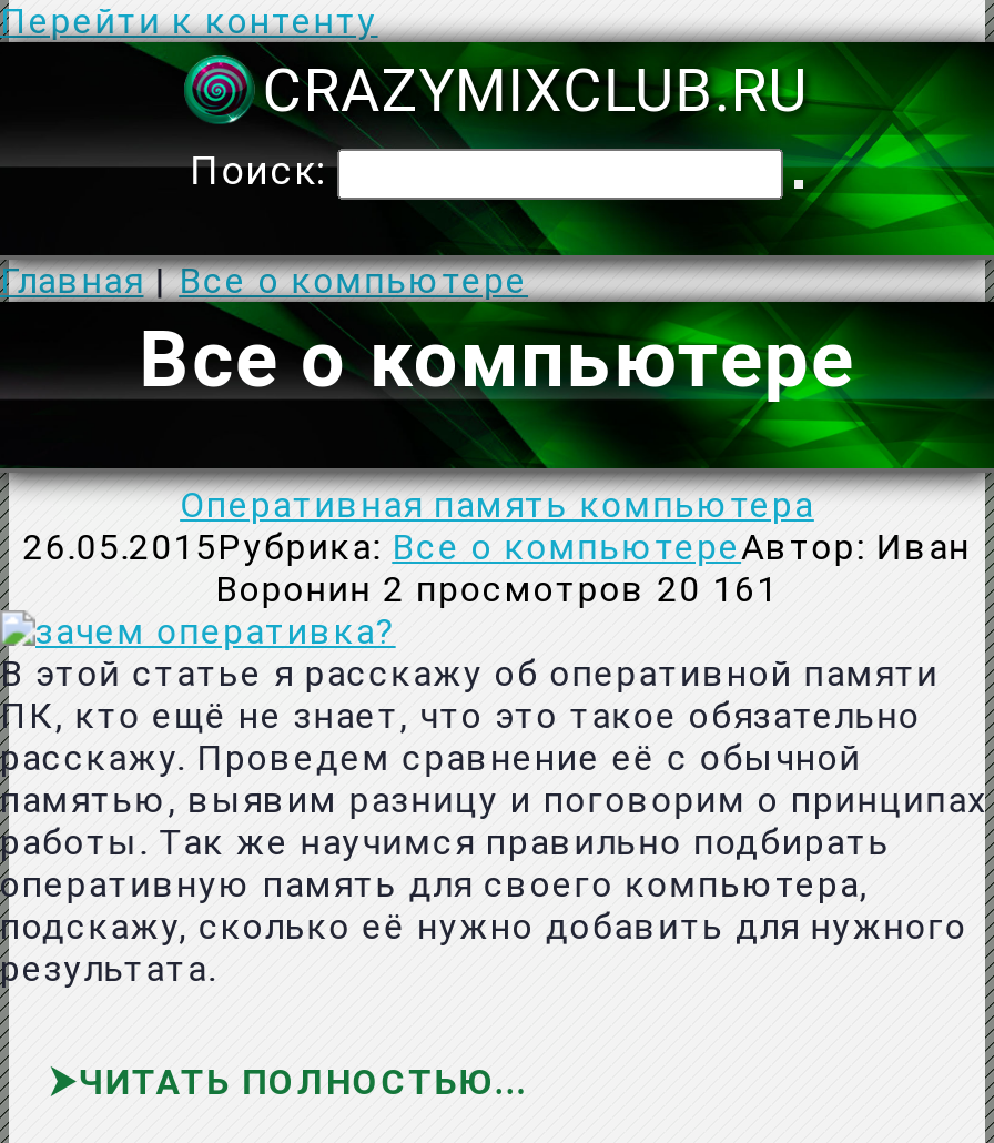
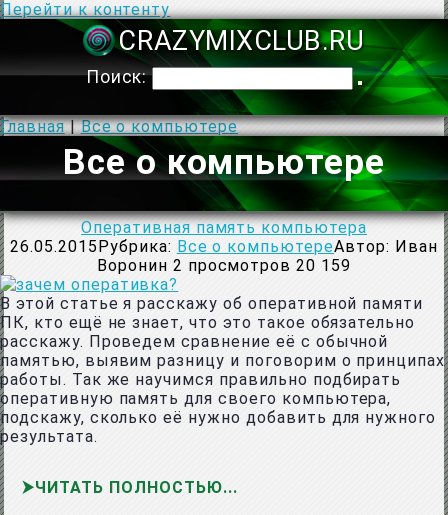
[215,568,779,610] Воронин 2 просмотров 20 161 -> [97,256,351,275] Воронин 2 просмотров 20 159

